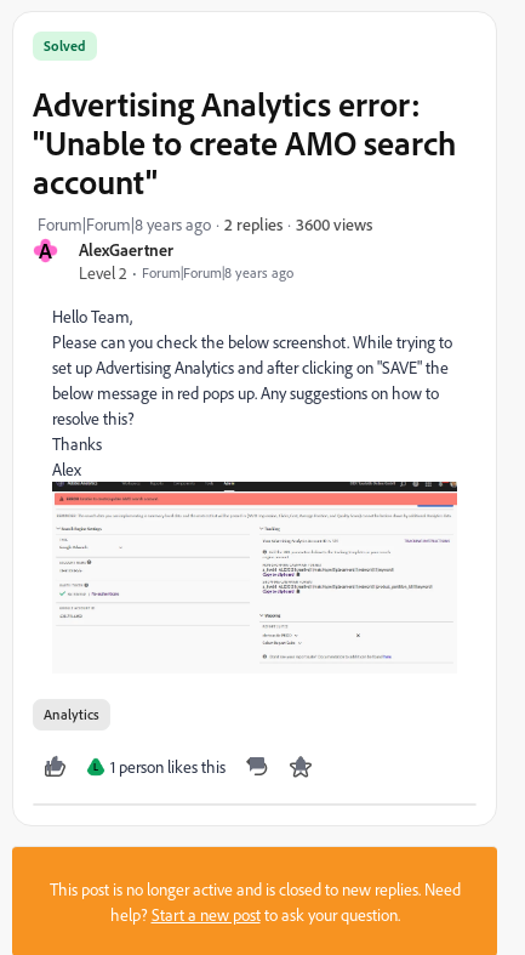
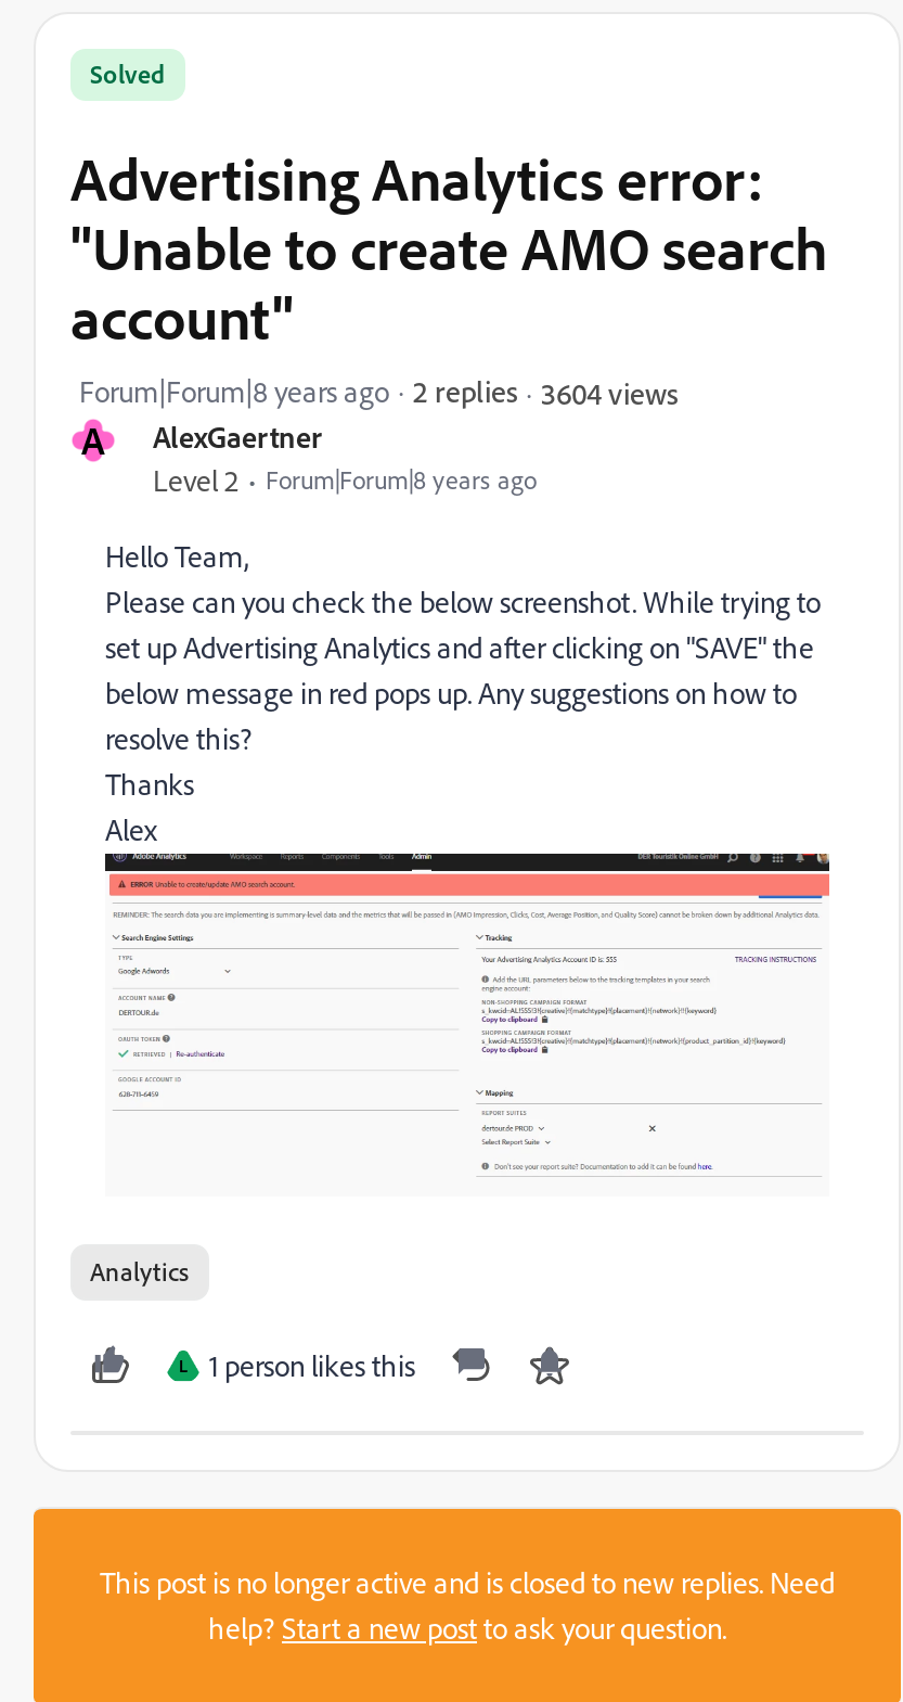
[296,213,372,234] 3600 views -> [541,373,678,410] 3604 views

